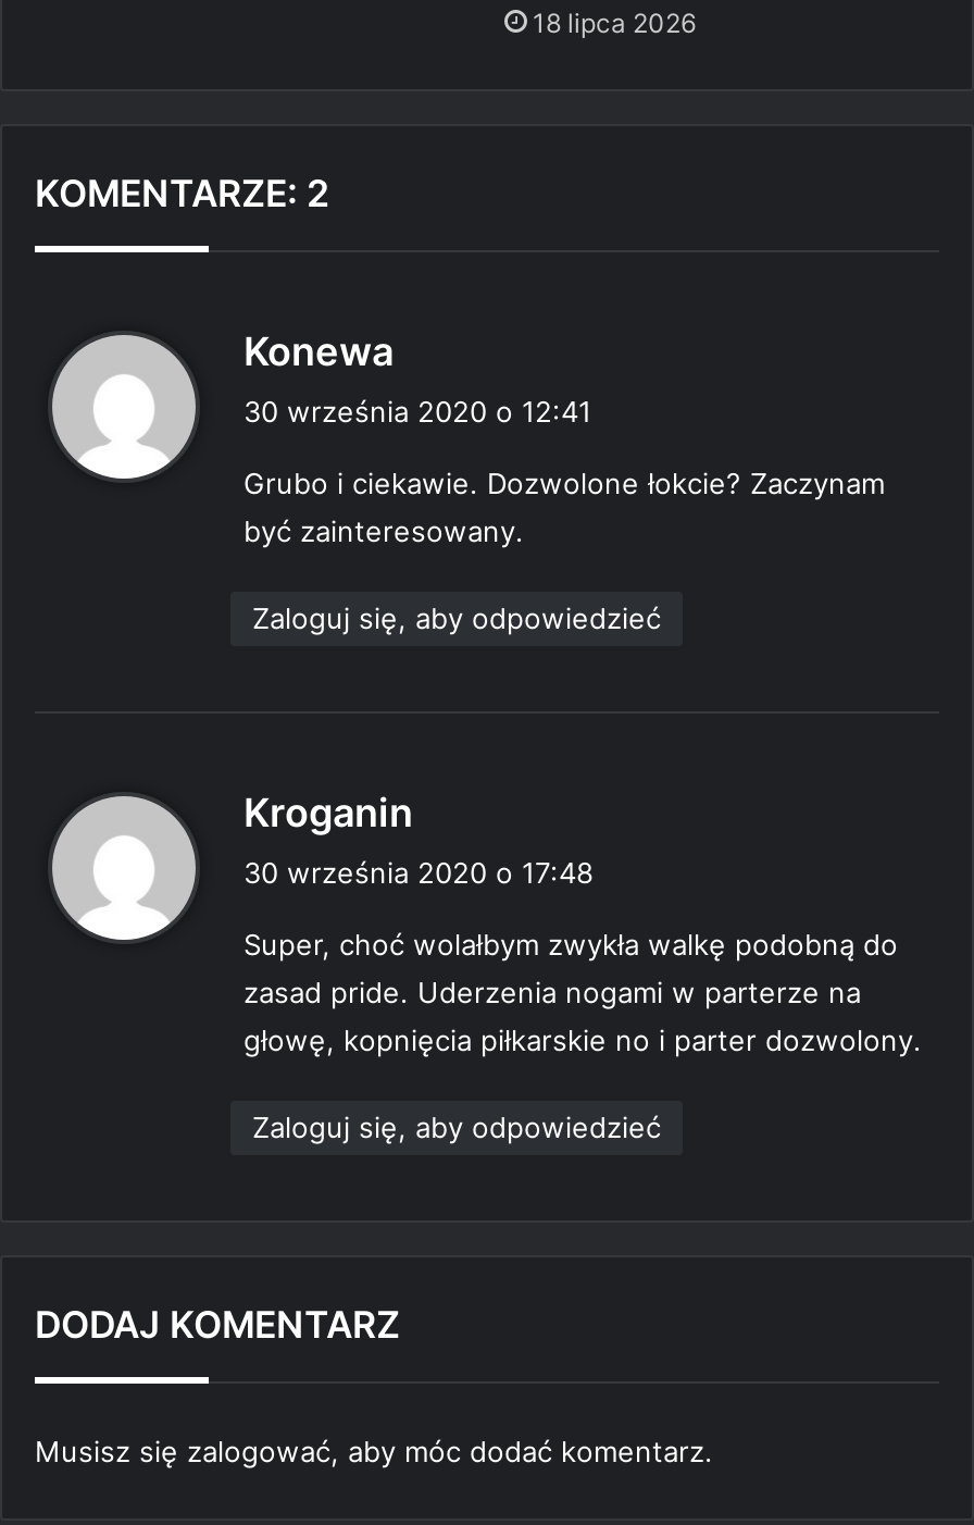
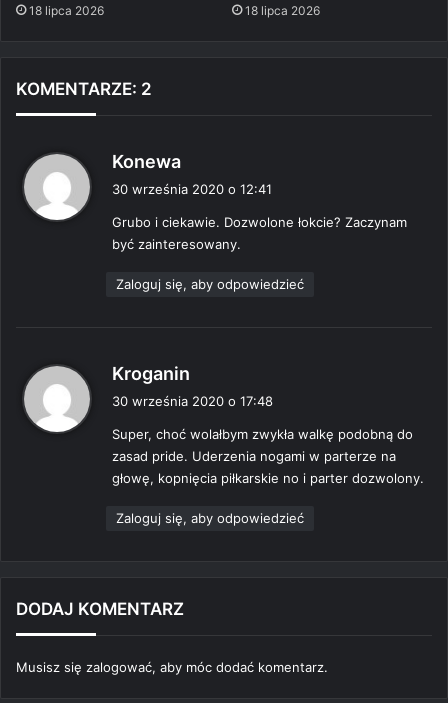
none -> [29,3,104,18] 18 lipca 2026

